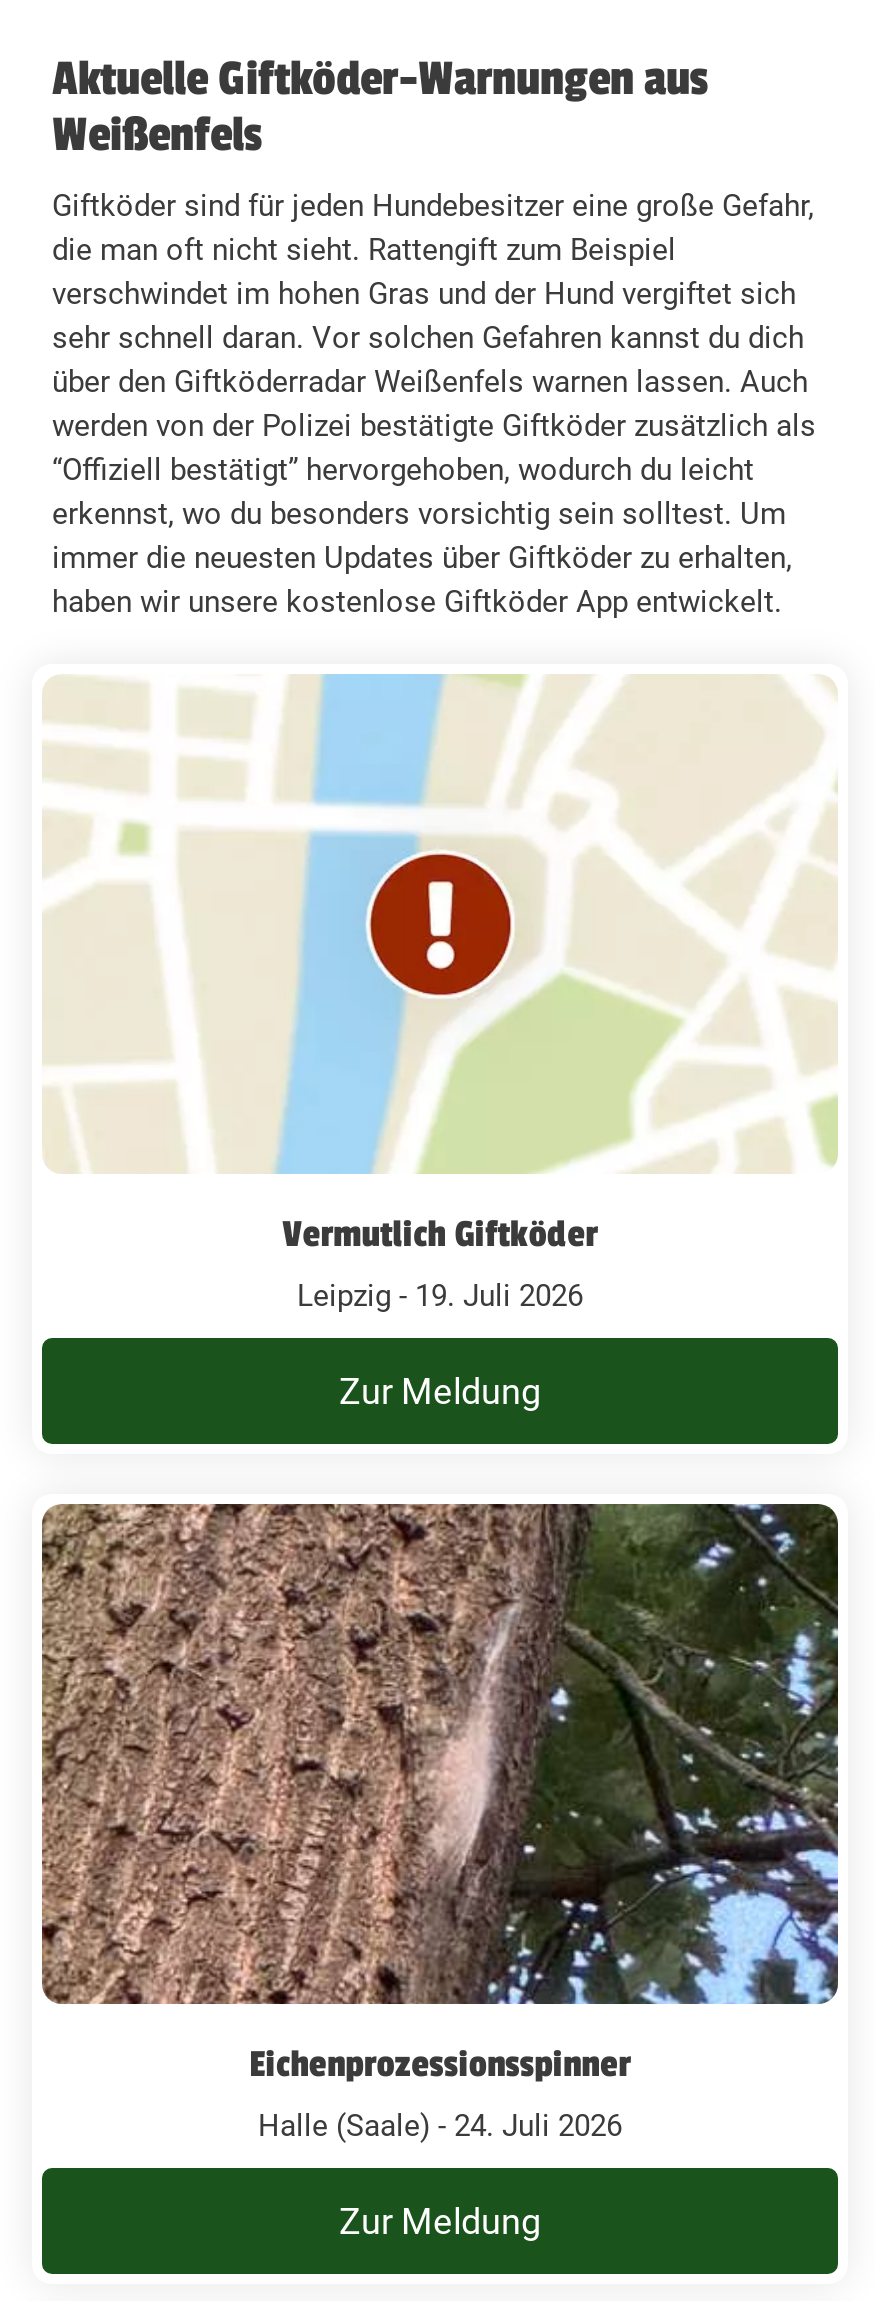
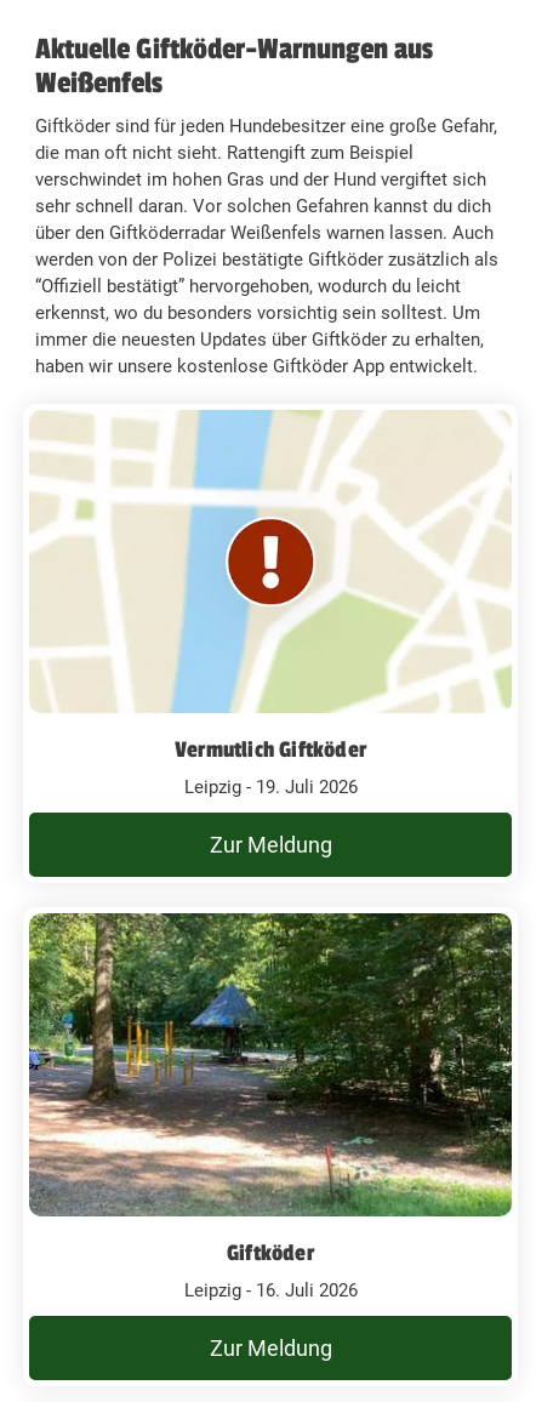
[40,1502,840,2086] [image] | Eichenprozessionsspinner -> [28,912,513,1266] [image] | Giftköder
[258,2108,622,2144] Halle (Saale) - 24. Juli 2026 -> [184,1280,357,1301] Leipzig - 16. Juli 2026

